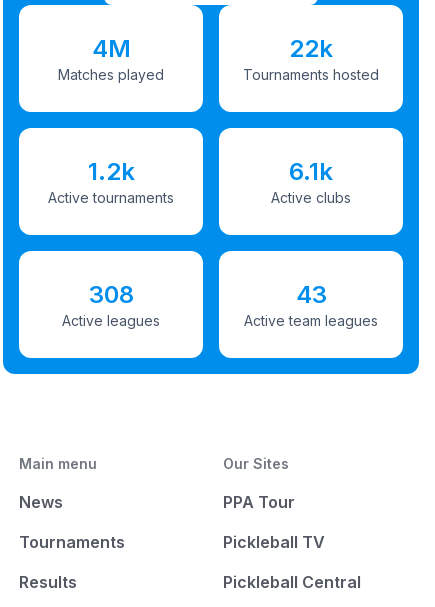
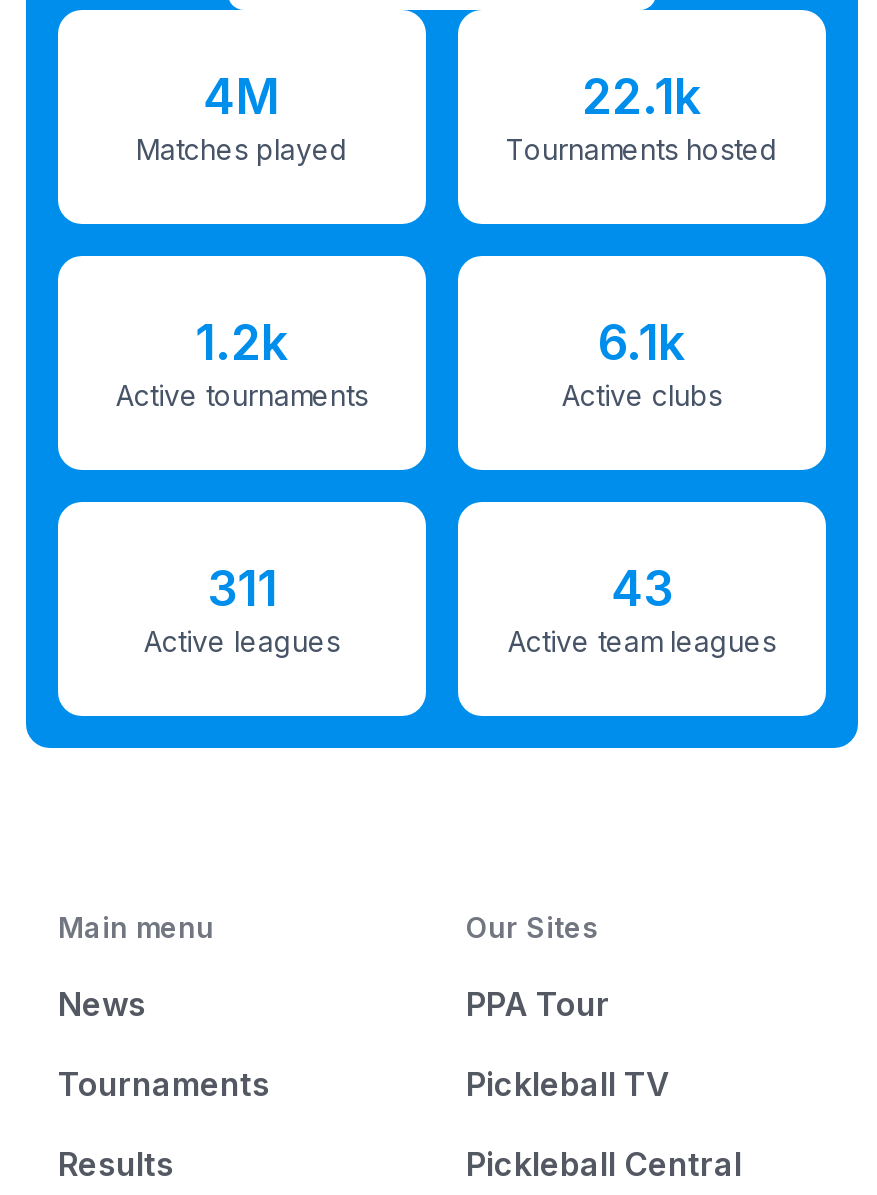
[289,33,333,62] 22k -> [582,67,702,125] 22.1k
[88,279,133,308] 308 -> [207,559,277,617] 311

